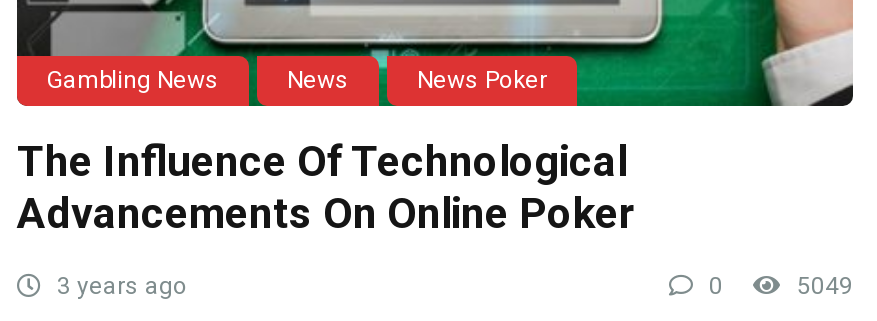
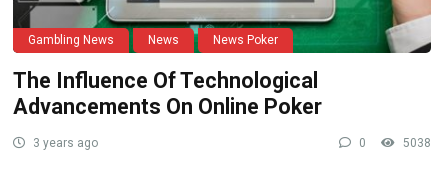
[791,272,853,300] 5049 -> [400,136,431,150] 5038

